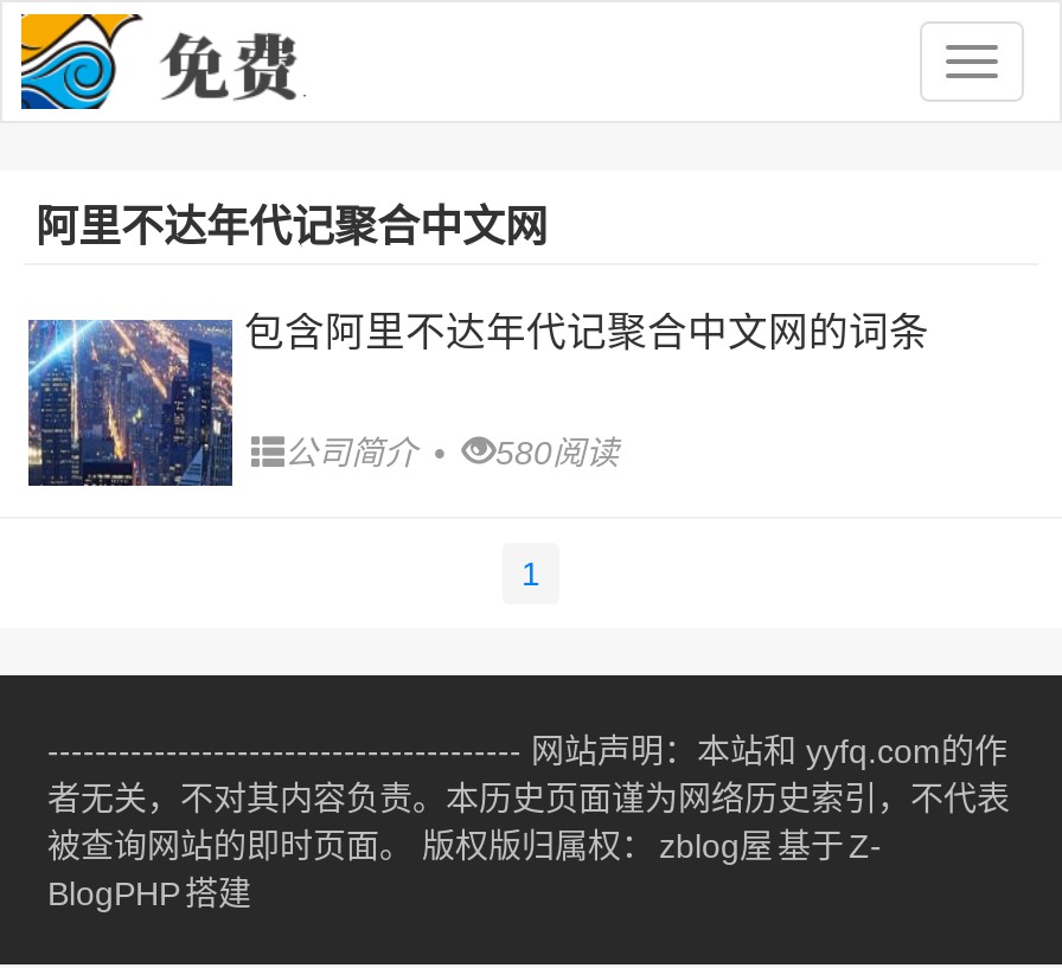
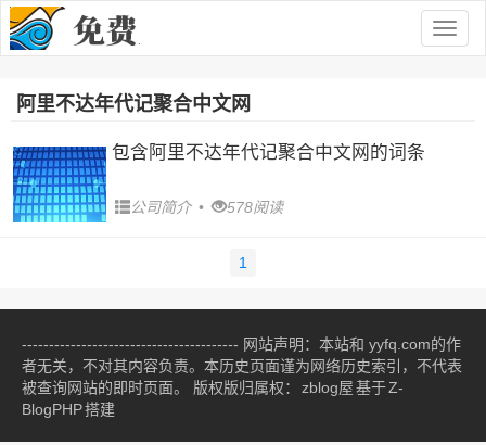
[26,318,619,488] [image] | 公司简介 • 580阅读 -> [12,145,283,224] [image] | 公司简介 • 578阅读

